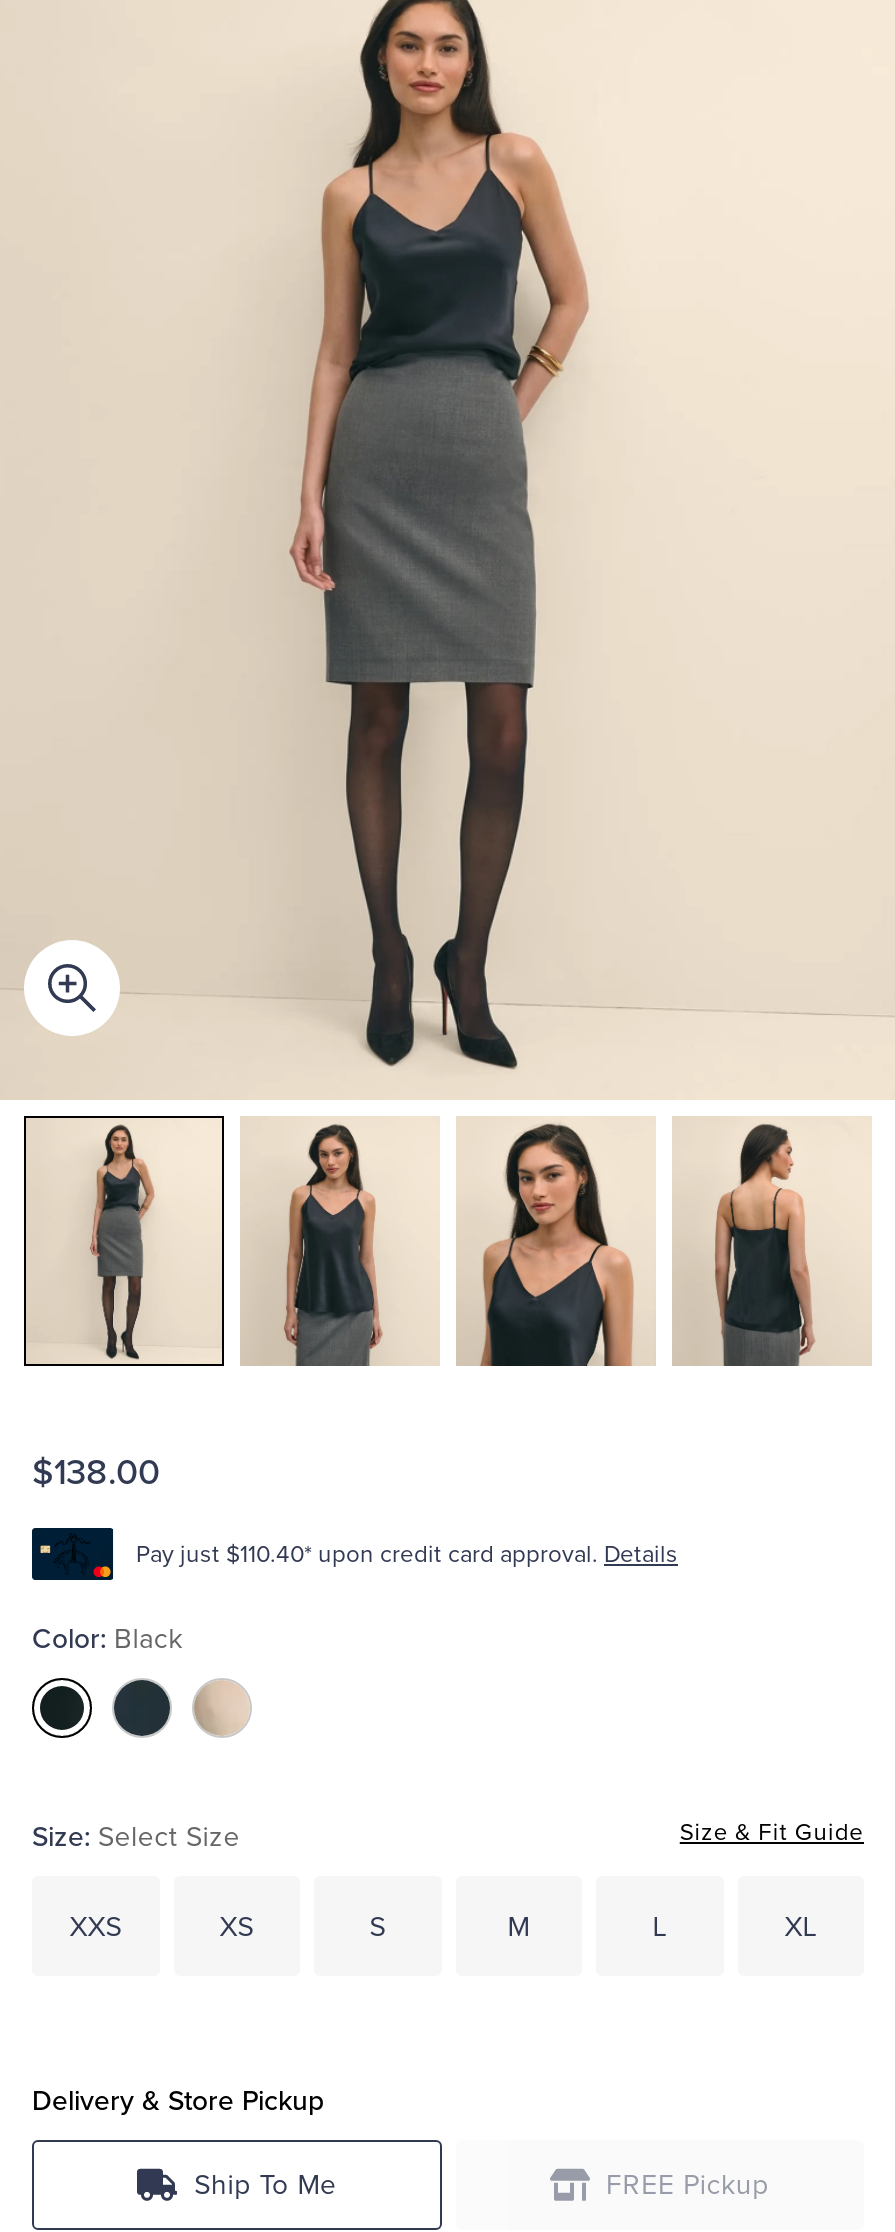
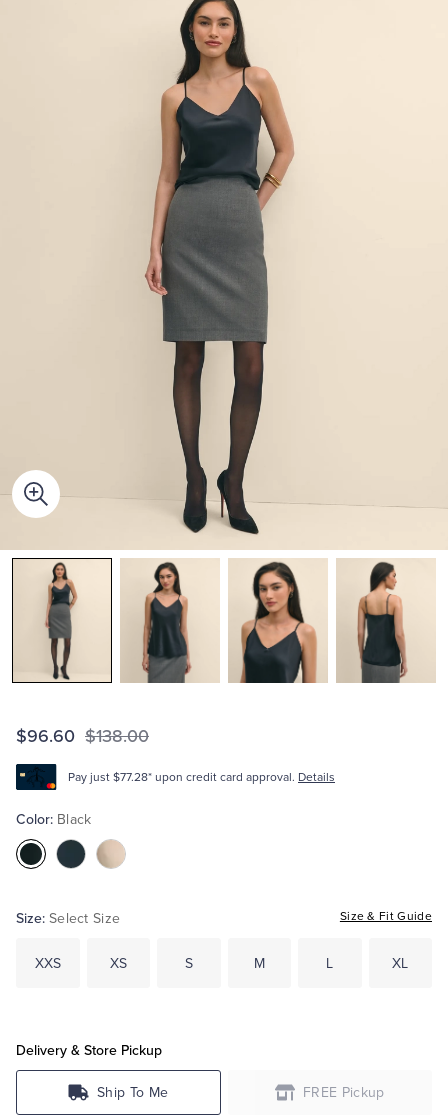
[32,1446,160,1496] $138.00 -> [16,723,149,748] $96.60 $138.00
[136,1540,678,1568] Pay just $110.40* upon credit card approval. Details -> [68,770,335,784] Pay just $77.28* upon credit card approval. Details

